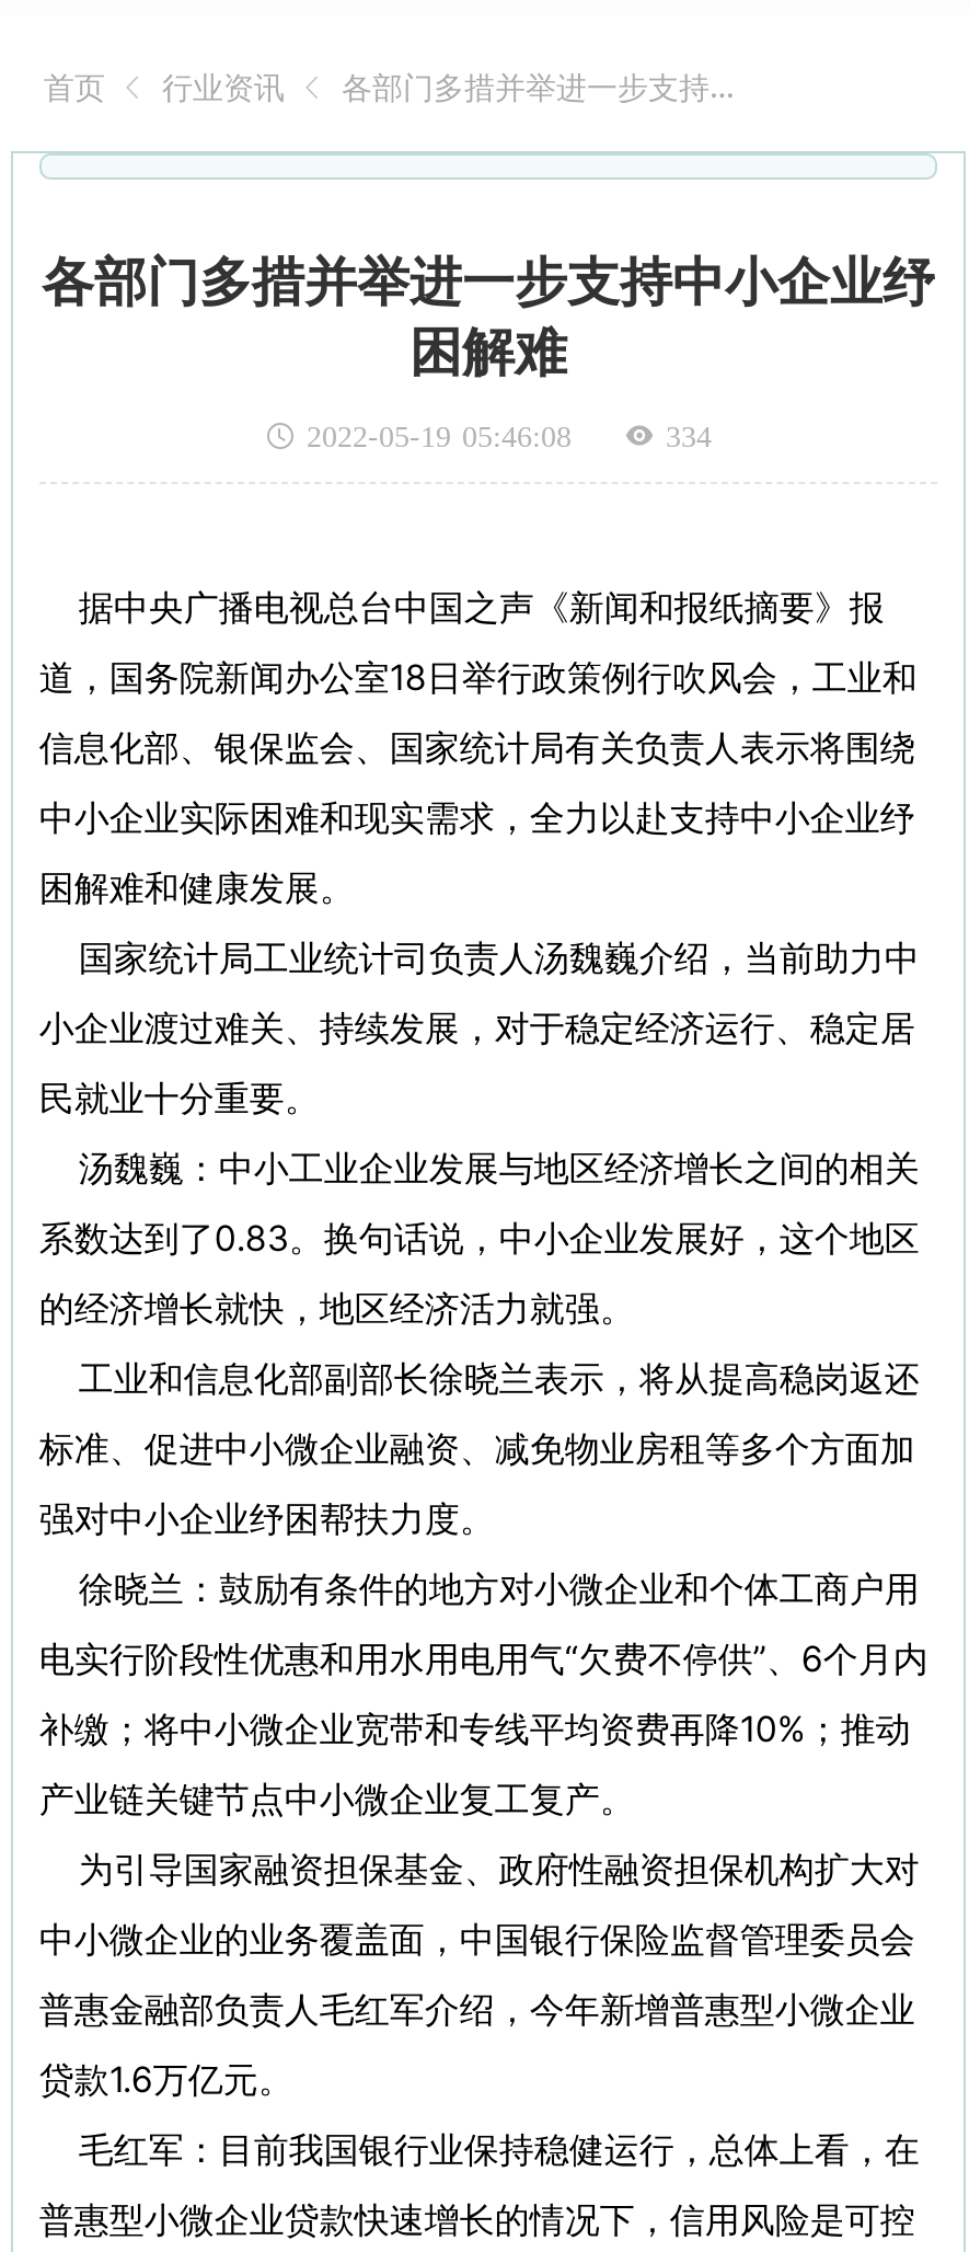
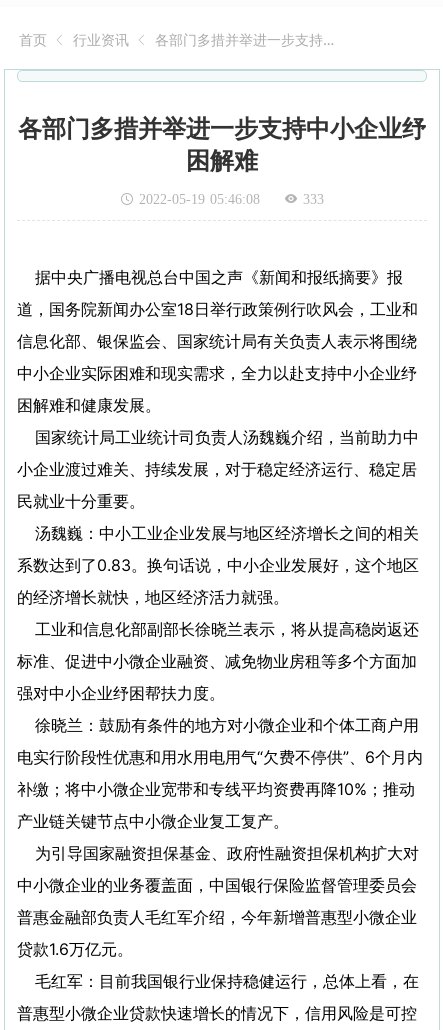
[666,421,712,452] 334 -> [303,192,324,206] 333

